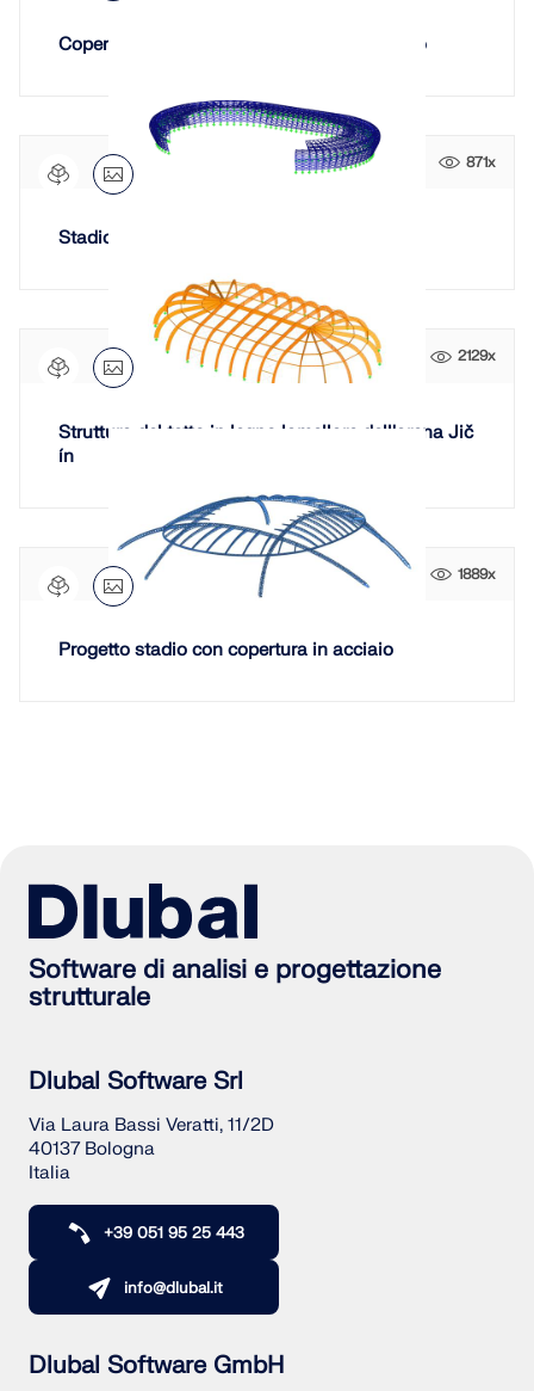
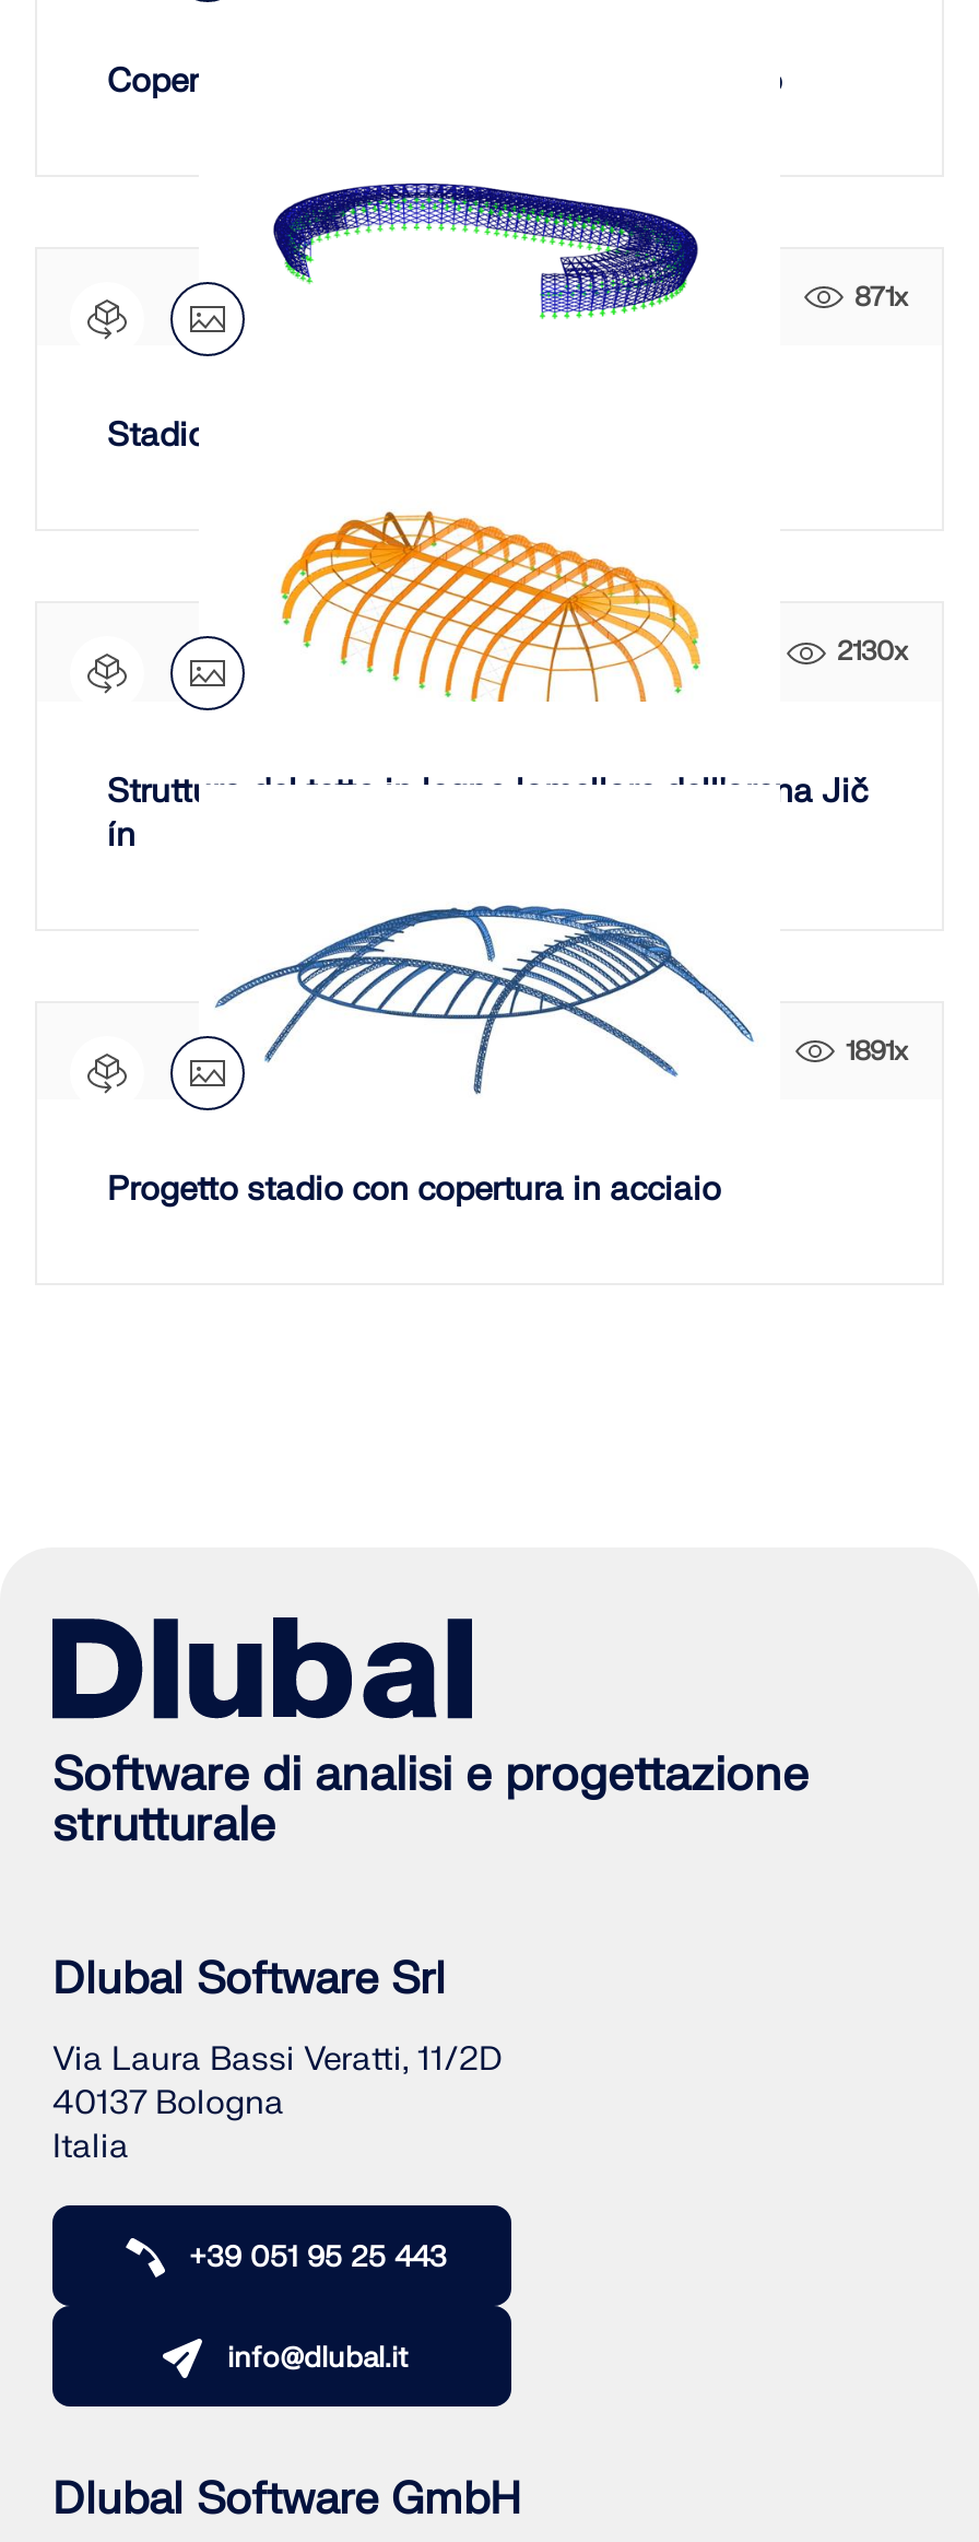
[458,346,495,366] 2129x -> [837,634,907,669] 2130x
[458,564,495,583] 1889x -> [846,1033,907,1068] 1891x

